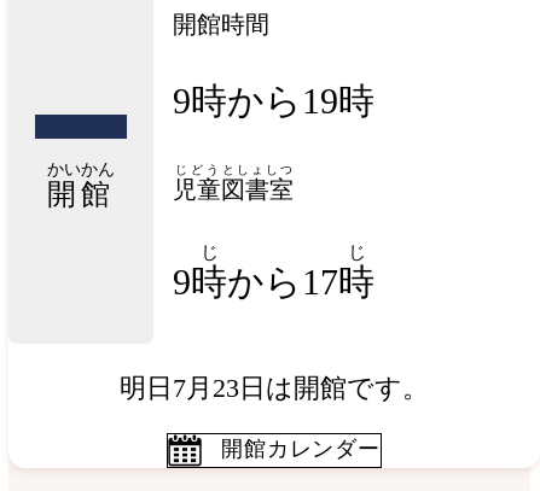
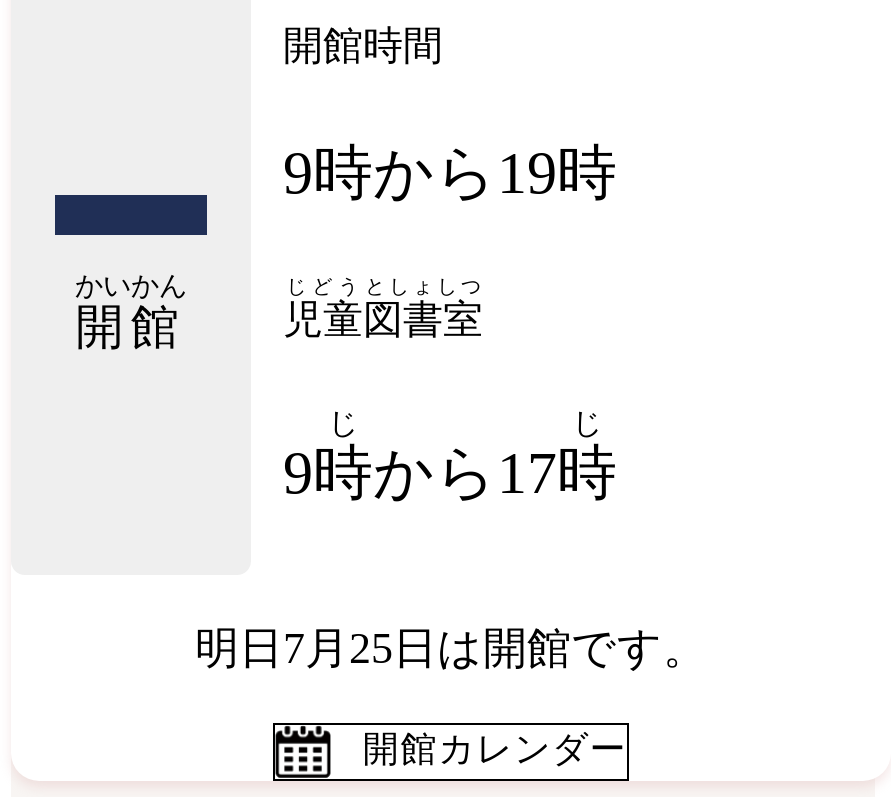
[120,373,429,403] 明日7月23日は開館です。 -> [195,623,707,673] 明日7月25日は開館です。

